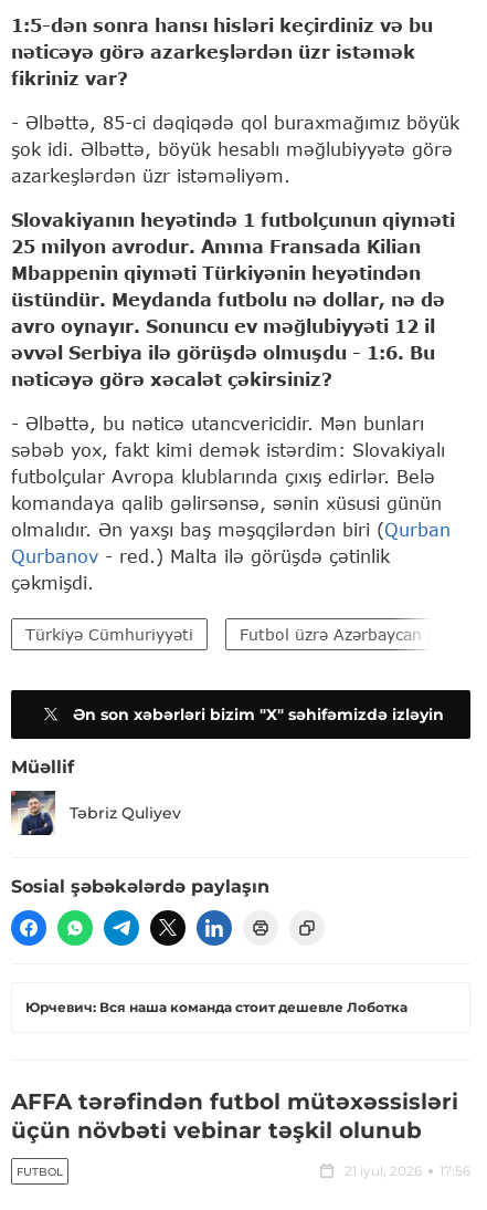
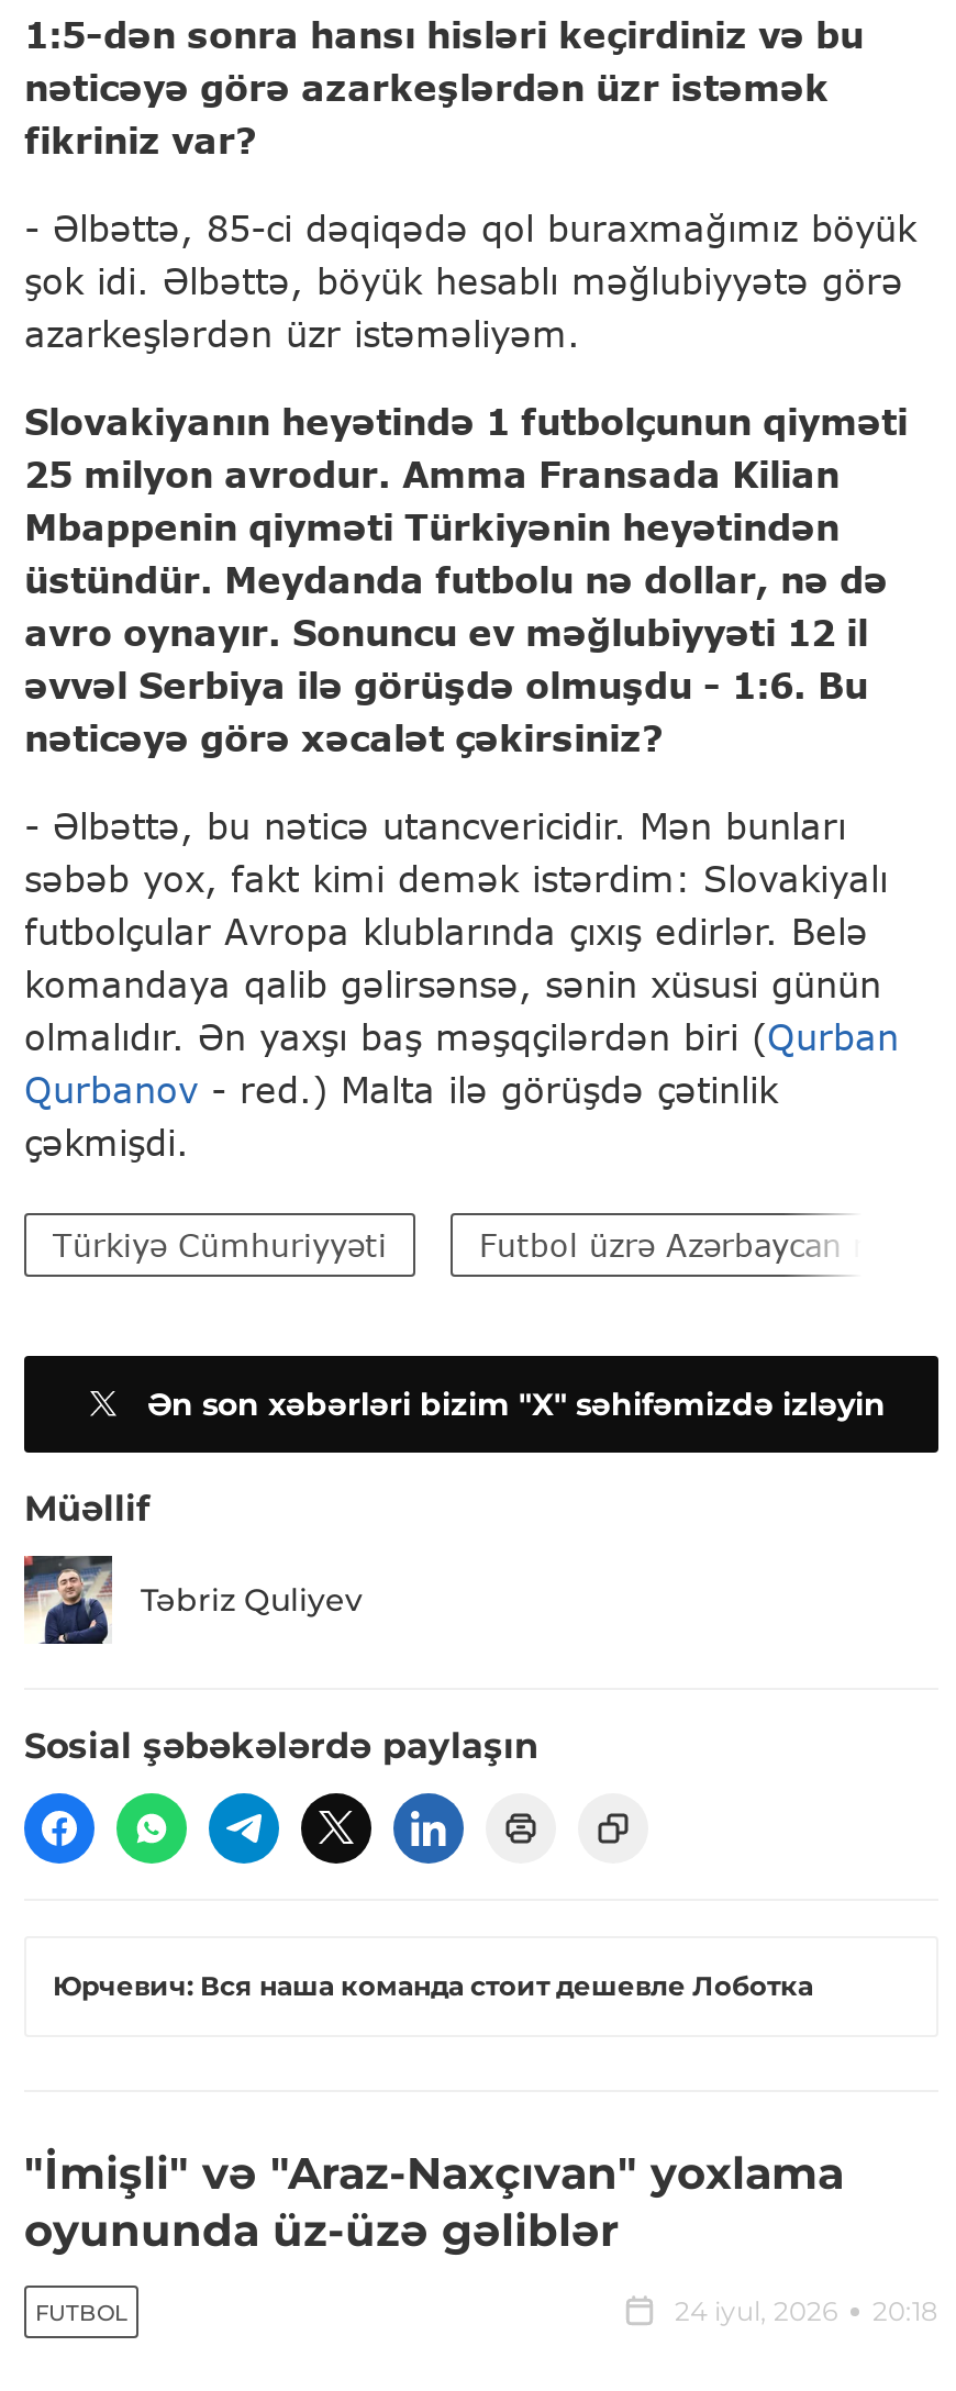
[11,1089,458,1144] AFFA tərəfindən futbol mütəxəssisləri | üçün növbəti vebinar təşkil olunub -> [24,2148,844,2258] "İmişli" və "Araz-Naxçıvan" yoxlama | oyununda üz-üzə gəliblər
[345,1163,470,1179] 21 iyul, 2026 | 17:56 -> [675,2295,938,2328] 24 iyul, 2026 | 20:18

